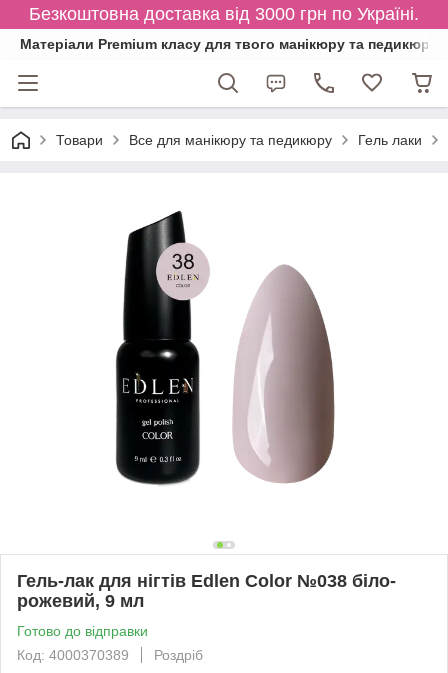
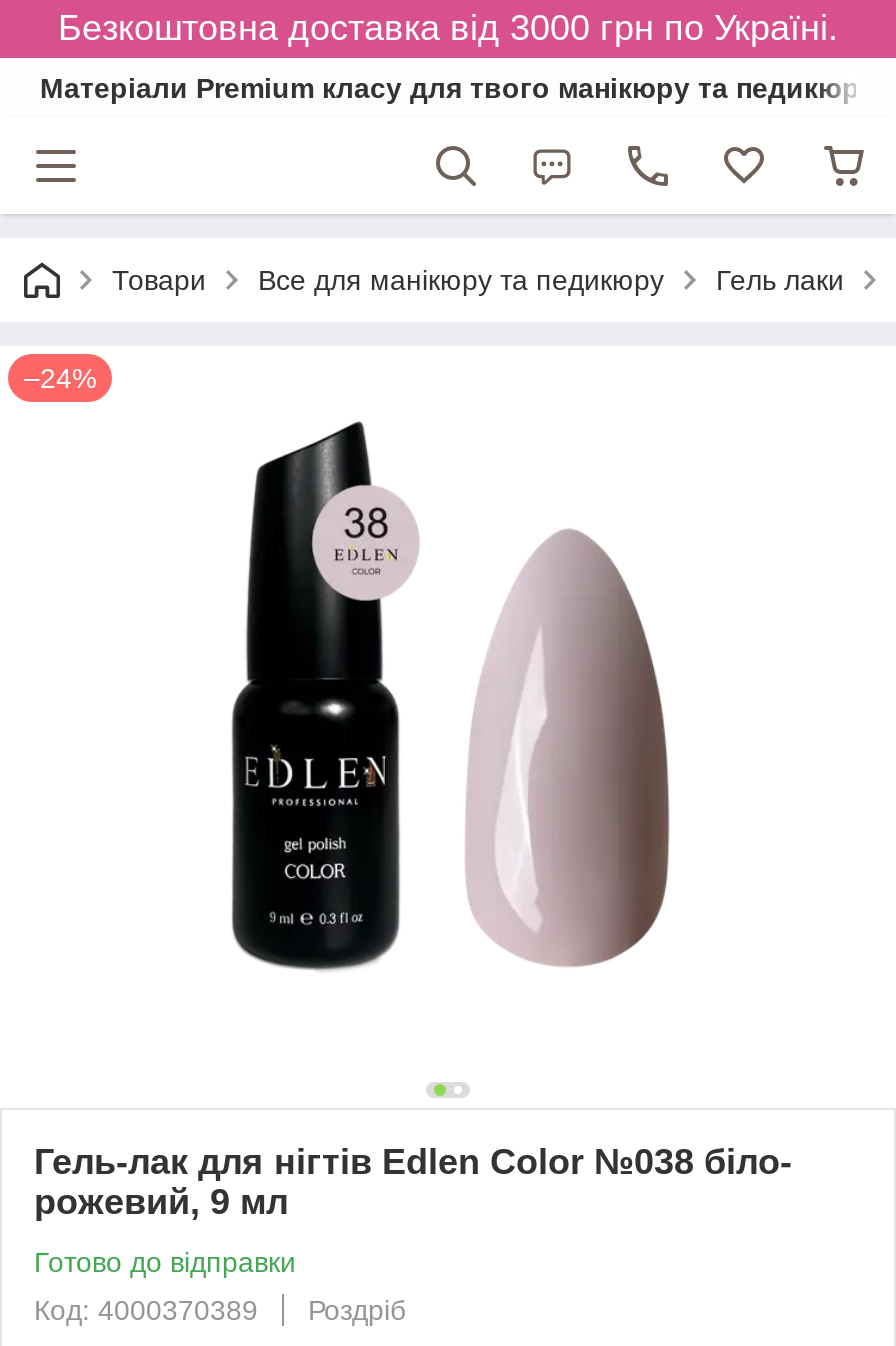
none -> [24,362,96,394] –24%

